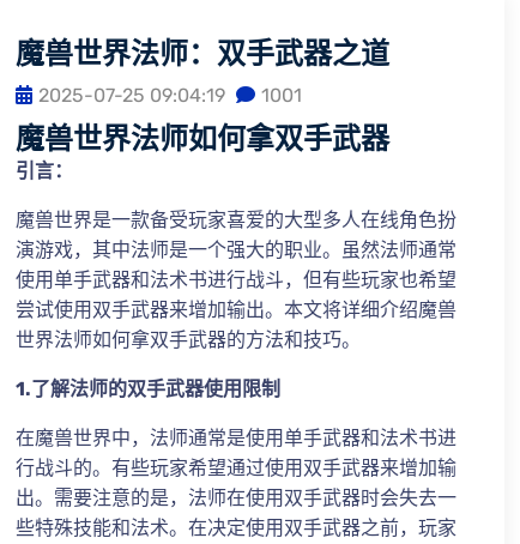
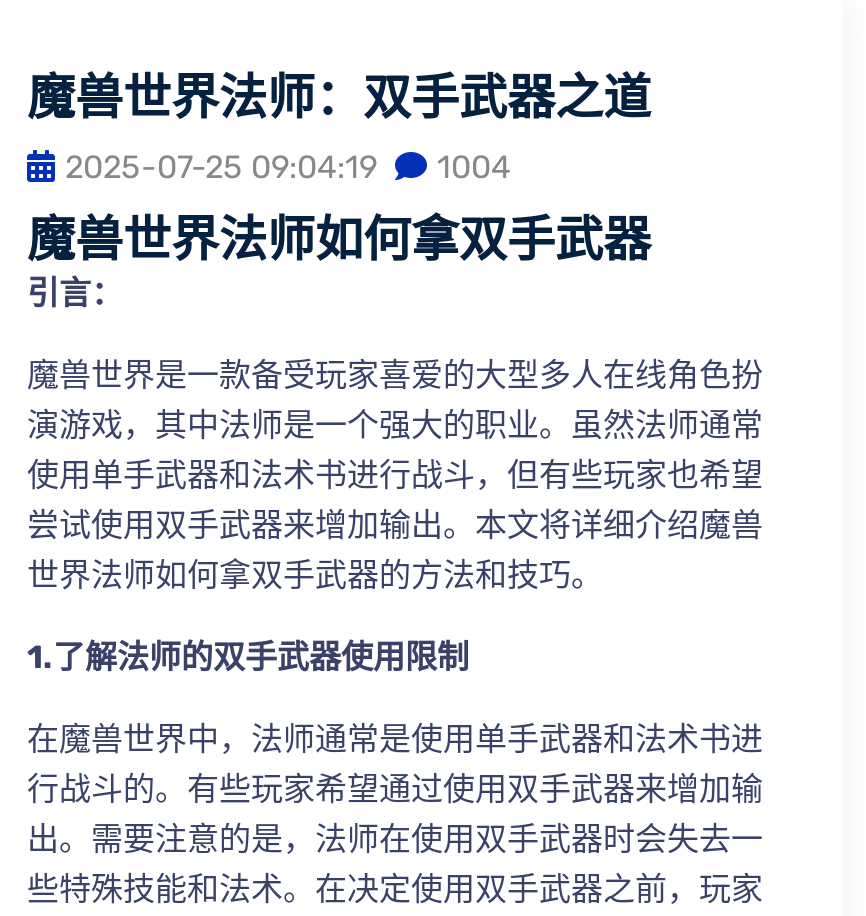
[38,84,302,106] 2025-07-25 09:04:19 1001 -> [65,147,511,185] 2025-07-25 09:04:19 1004

